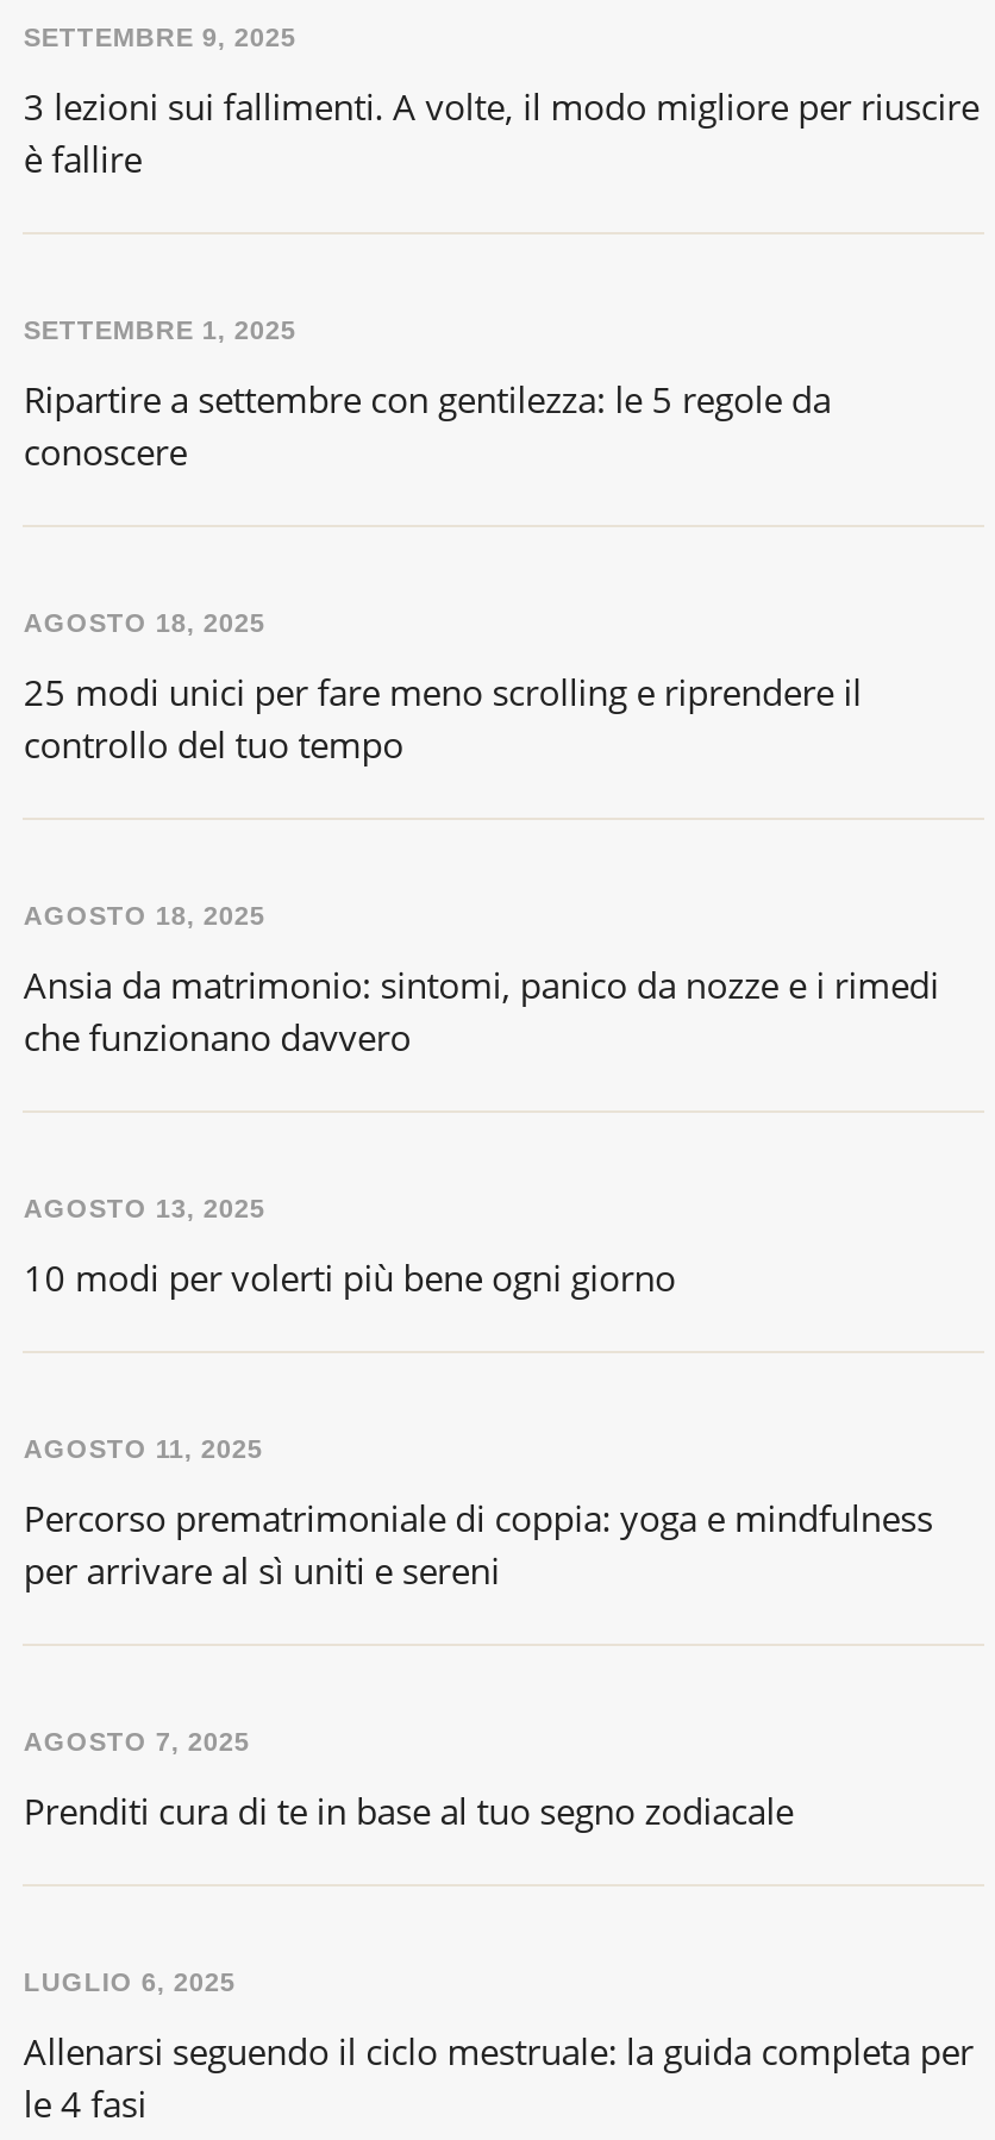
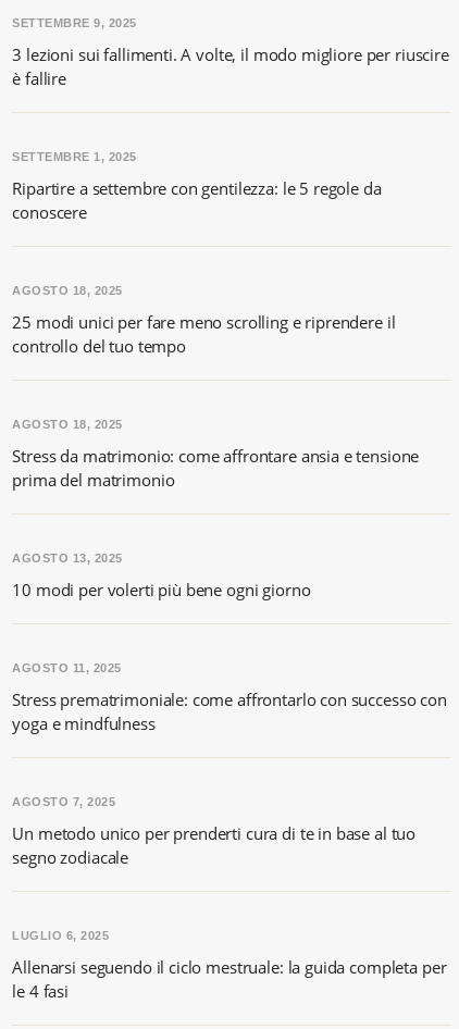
[24,961,939,1061] Ansia da matrimonio: sintomi, panico da nozze e i rimedi | che funzionano davvero -> [12,445,419,491] Stress da matrimonio: come affrontare ansia e tensione | prima del matrimonio
[24,1494,933,1594] Percorso prematrimoniale di coppia: yoga e mindfulness | per arrivare al sì uniti e sereni -> [12,689,447,735] Stress prematrimoniale: come affrontarlo con successo con | yoga e mindfulness
[24,1787,794,1835] Prenditi cura di te in base al tuo segno zodiacale -> [12,823,416,868] Un metodo unico per prenderti cura di te in base al tuo | segno zodiacale

